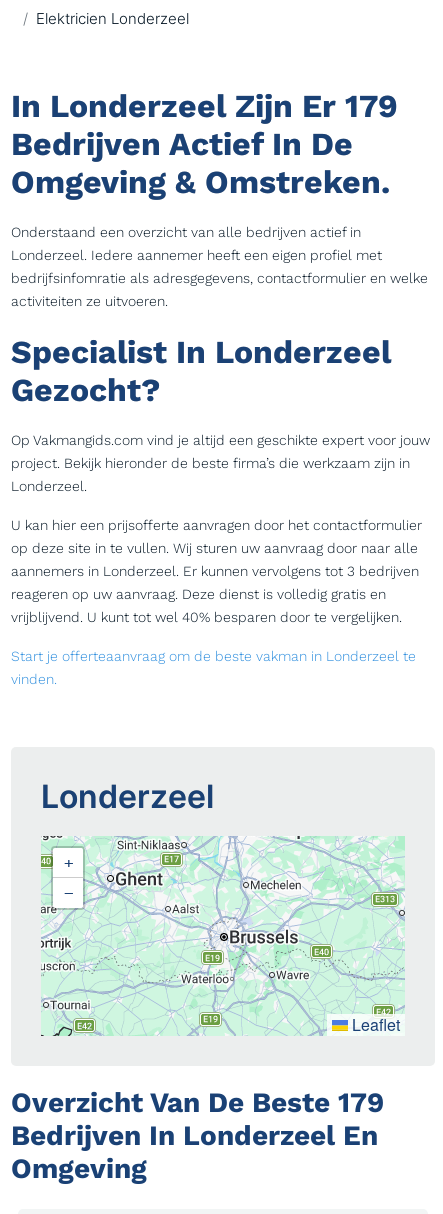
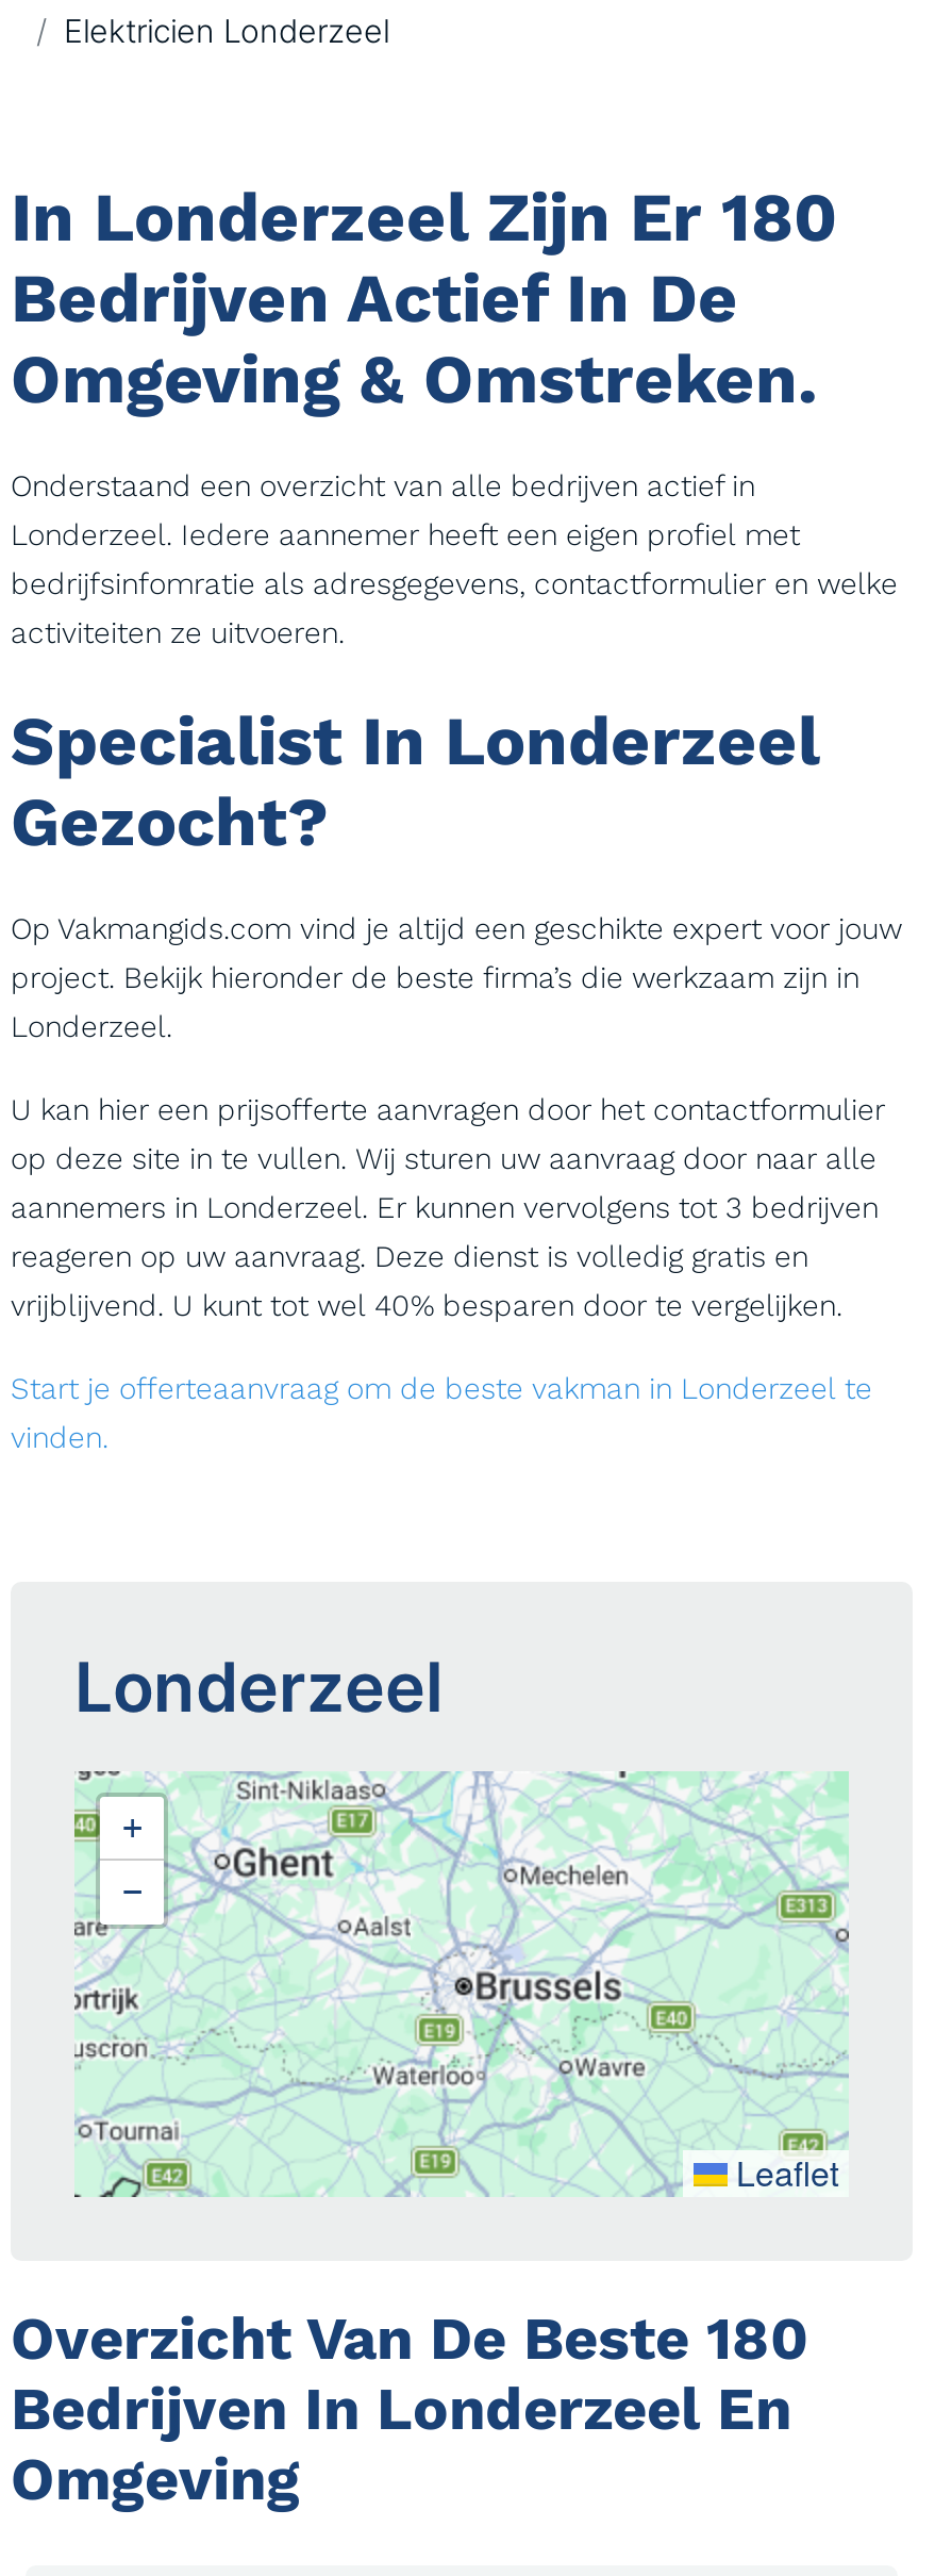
[11,87,398,125] In Londerzeel Zijn Er 179 -> [11,176,838,257] In Londerzeel Zijn Er 180
[11,1086,384,1119] Overzicht Van De Beste 179 -> [11,2303,808,2373] Overzicht Van De Beste 180

